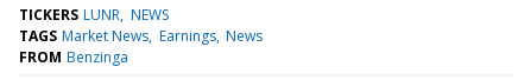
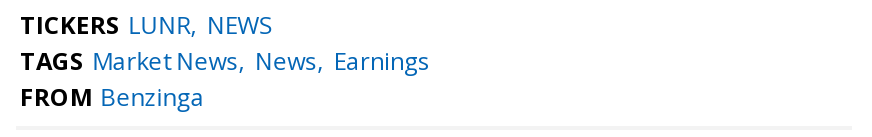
[19,26,262,46] TAGS Market News Earnings News -> [20,44,430,78] TAGS Market News News Earnings

